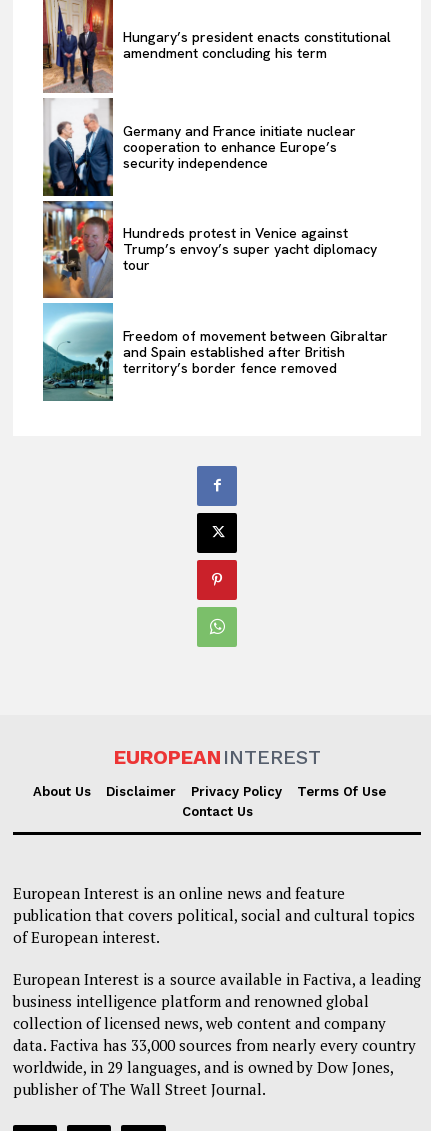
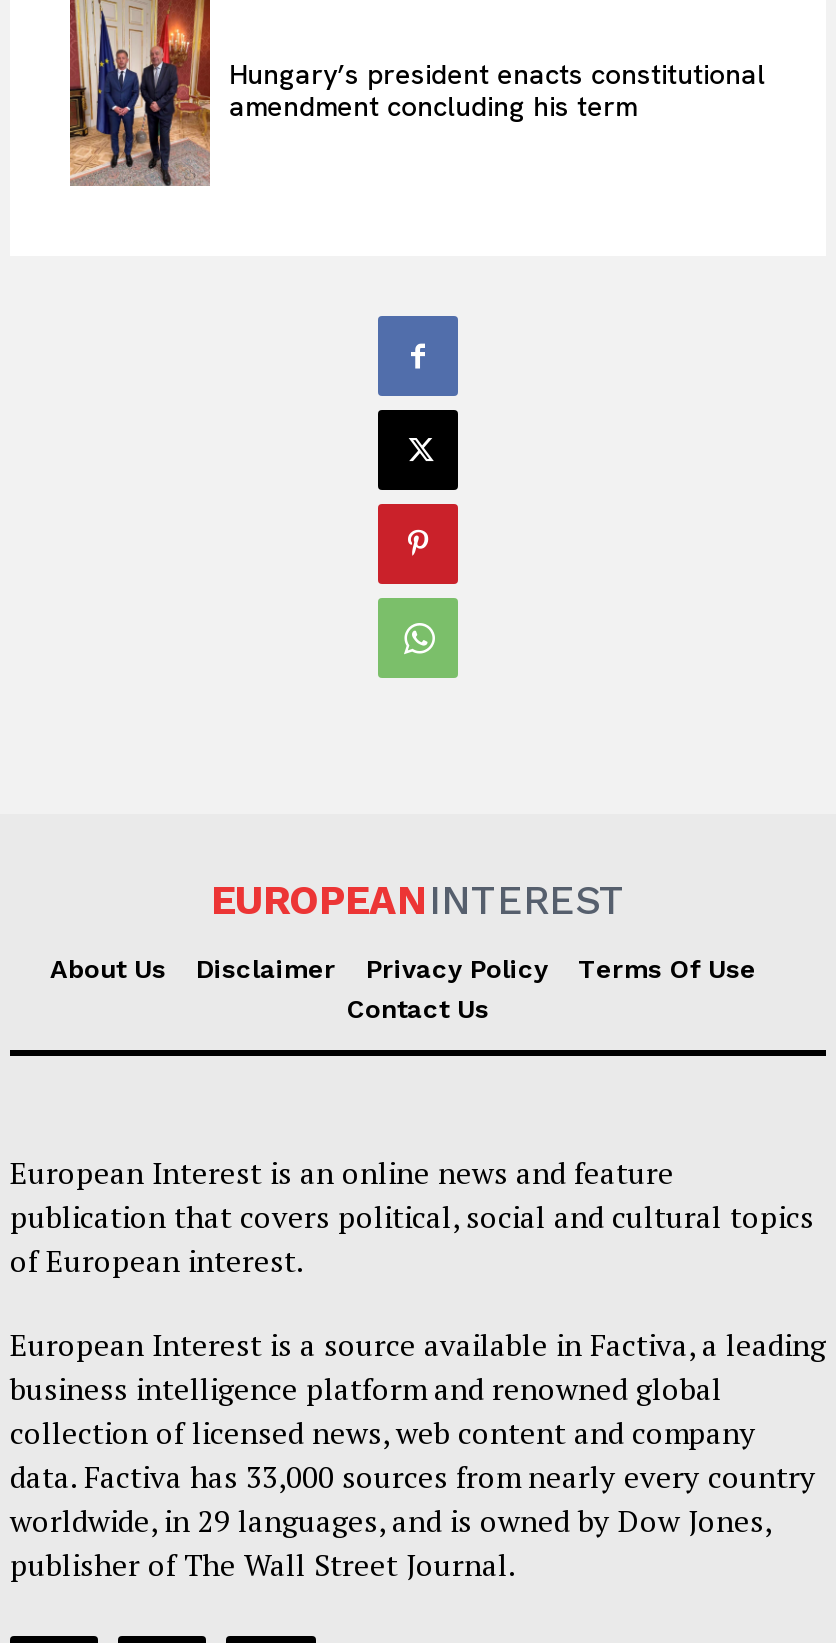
[42,97,356,402] [image] | Germany and France initiate nuclear | cooperation to enhance Europe’s | security independence -> none
[123,224,377,274] Hundreds protest in Venice against | Trump’s envoy’s super yacht diplomacy | tour -> none
[123,327,388,377] Freedom of movement between Gibraltar | and Spain established after British | territory’s border fence removed -> none

